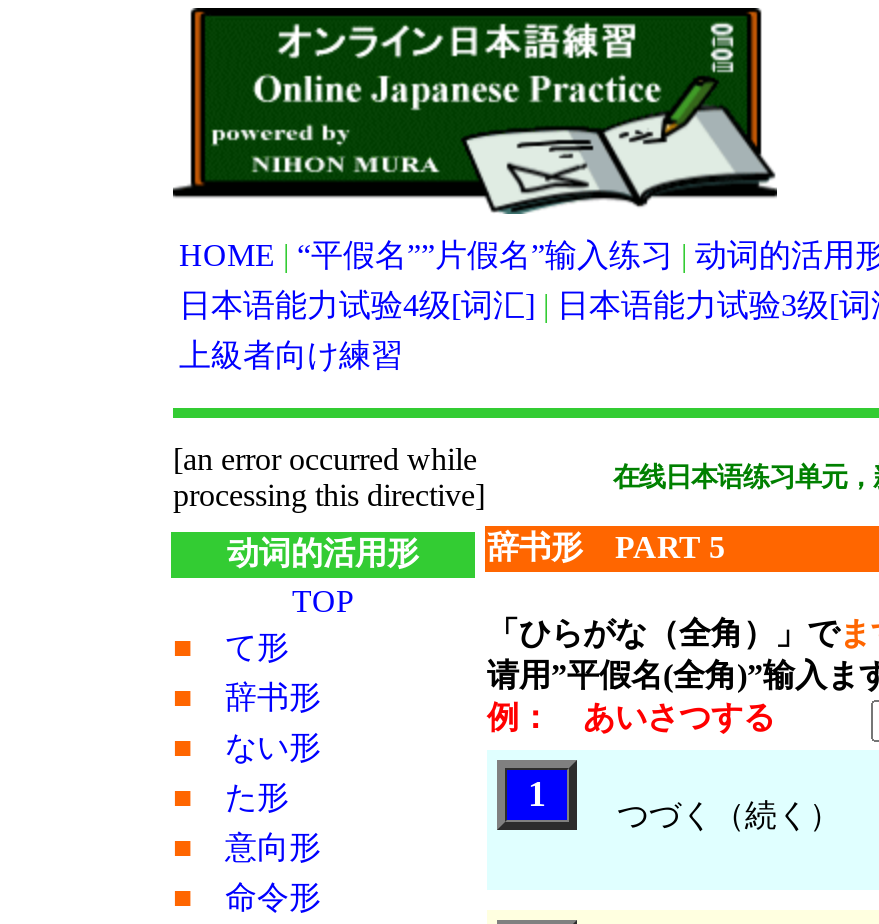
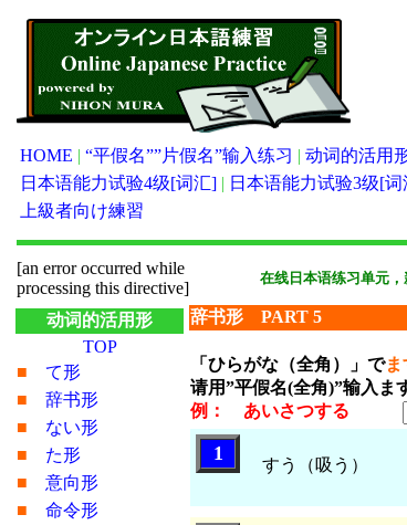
[617,798,841,832] つづく（続く） -> [262,455,368,474] すう（吸う）

